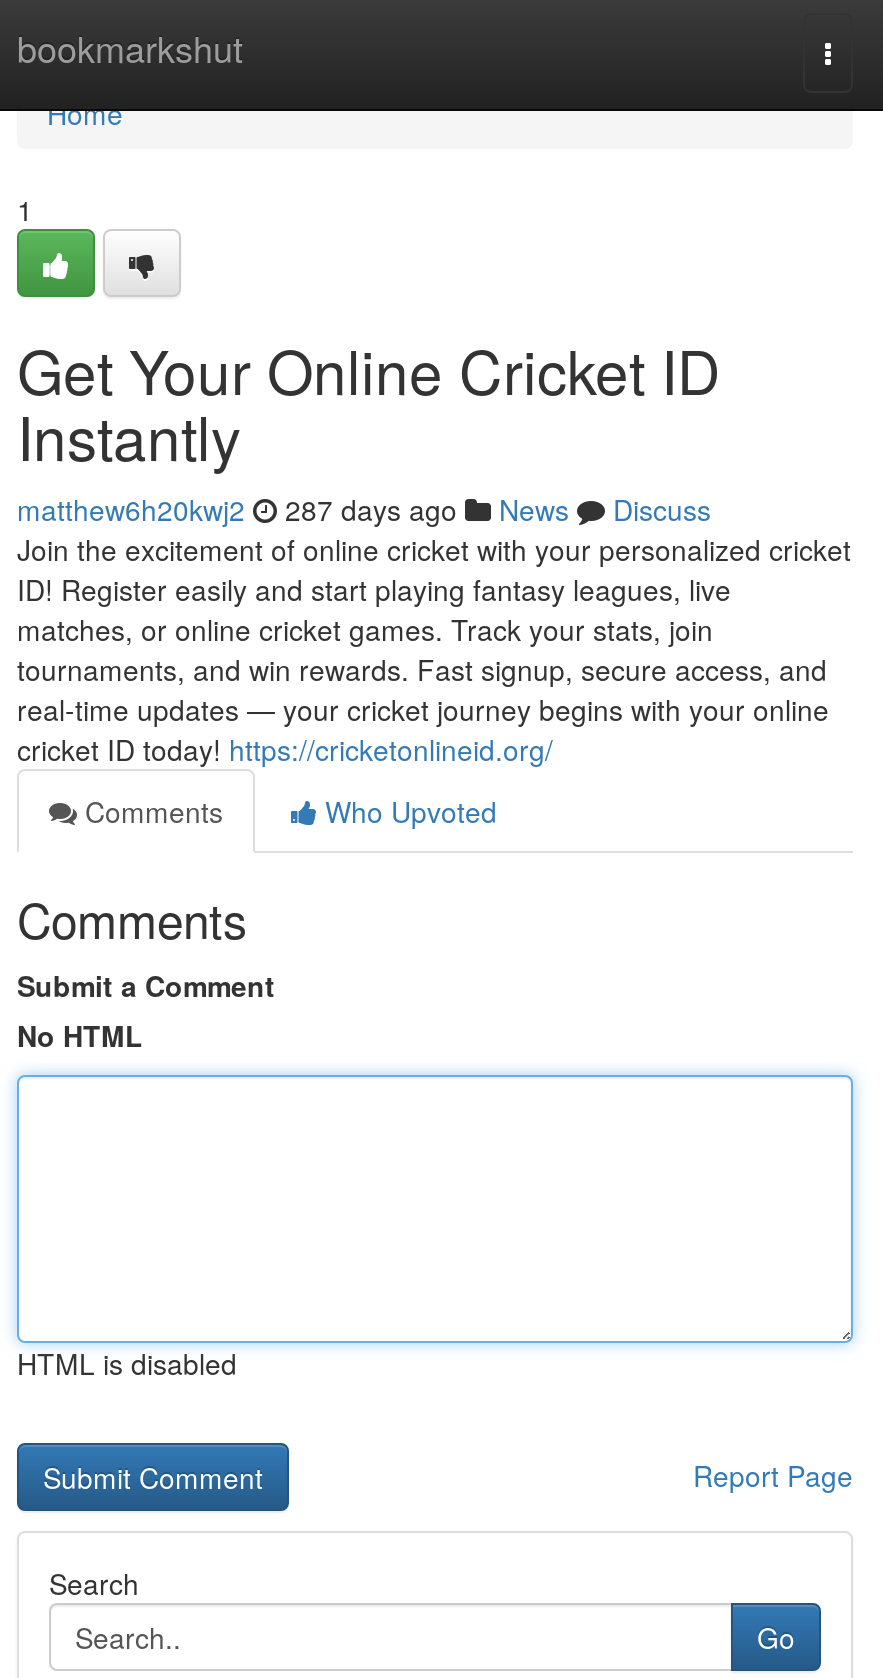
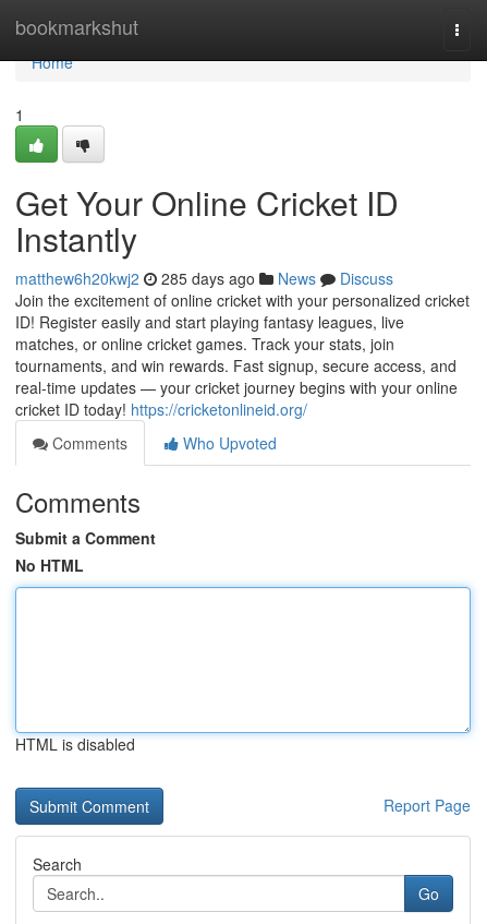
[17,489,711,529] matthew6h20kwj2 287 days ago News Discuss -> [15,267,393,289] matthew6h20kwj2 285 days ago News Discuss

